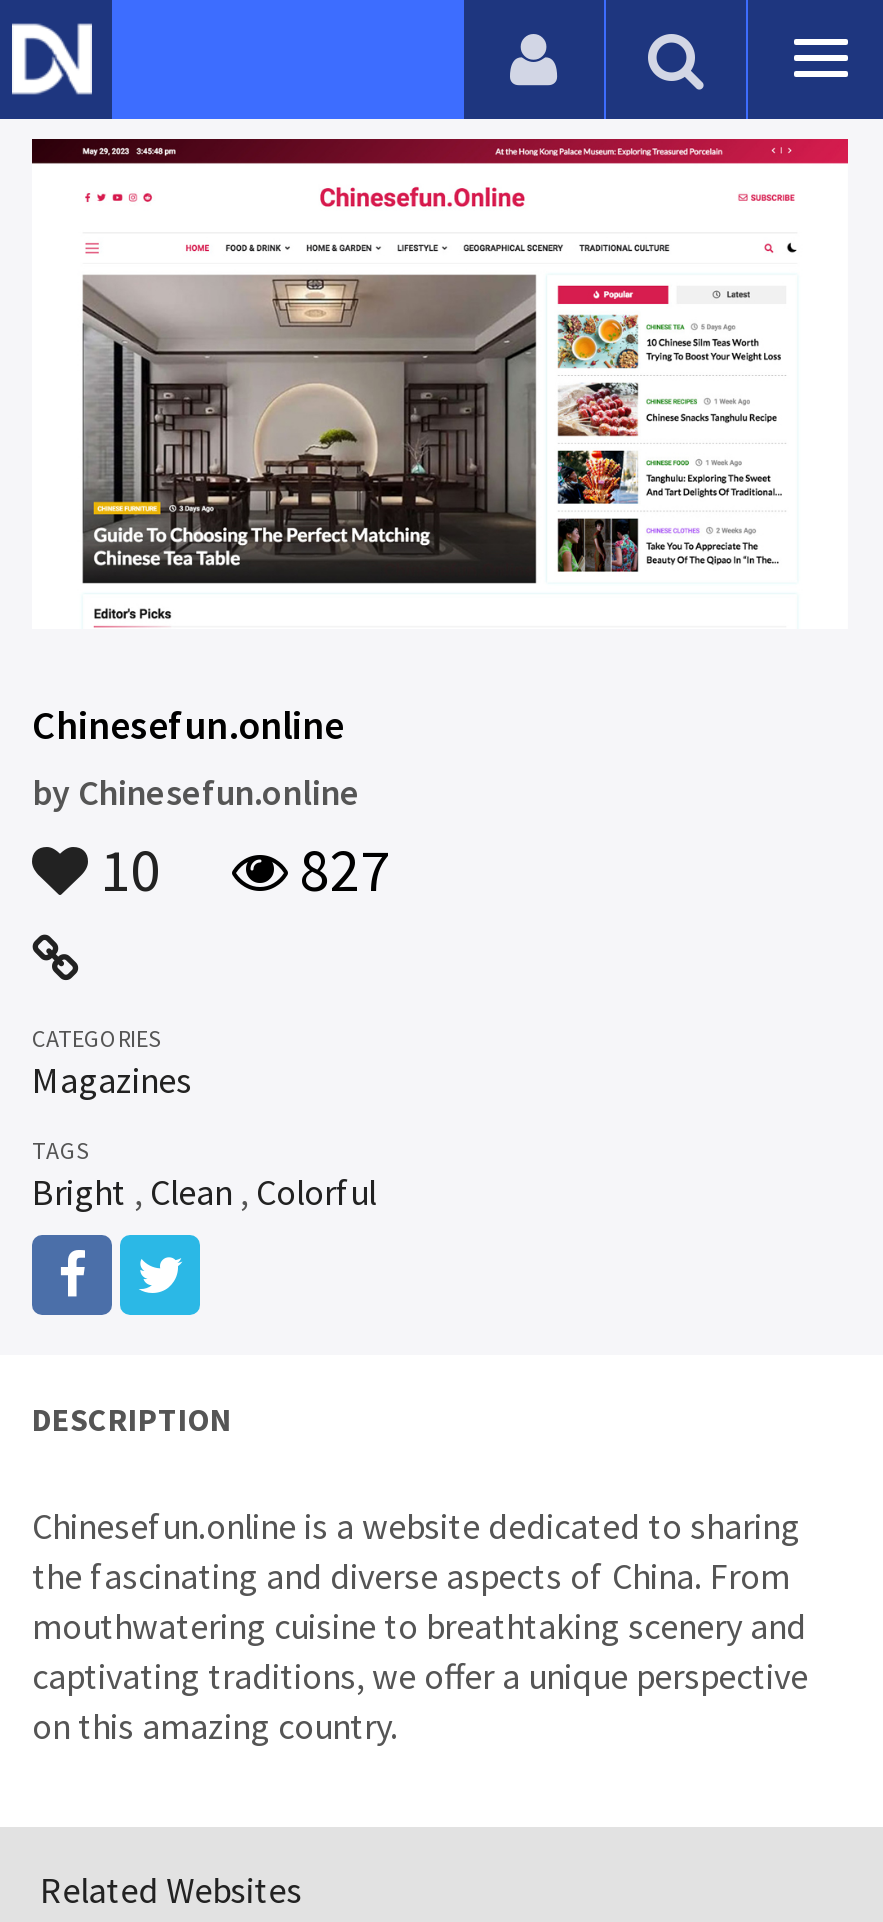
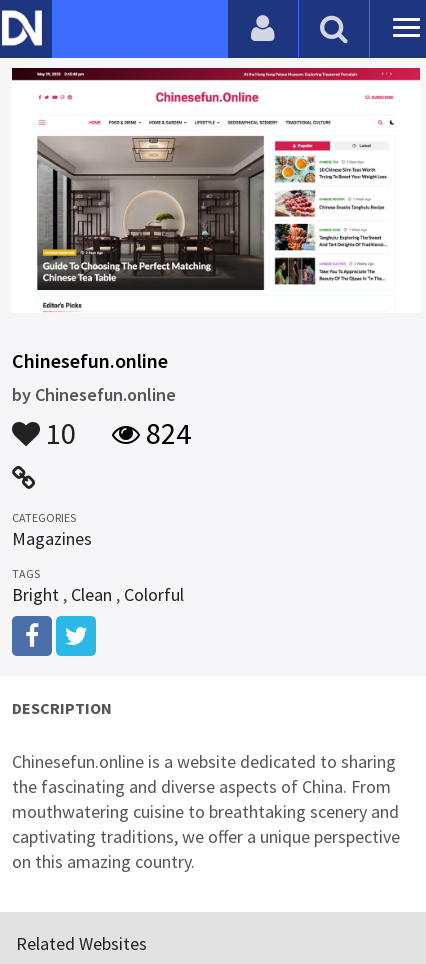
[88,831,390,907] 10 827 -> [40,414,191,452] 10 824

